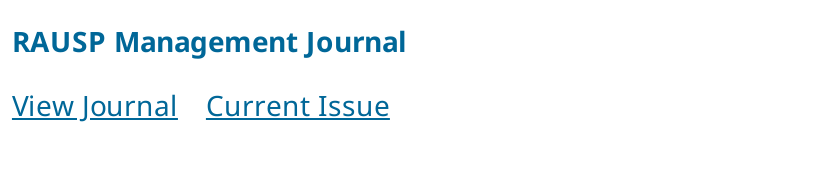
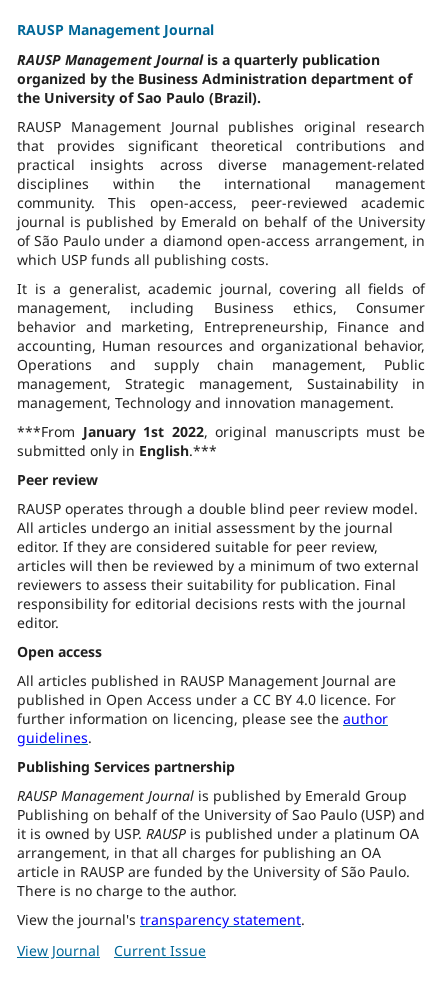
none -> [17,50,425,929] RAUSP Management Journal is a quarterly publication | organized by the Business Administration department of | the University of Sao Paulo (Brazil). | RAUSP Management Journal publishes original research | that provides significant theoretical contributions and | practical insights across diverse management-related | disciplines within the international management | community. This open-access, peer-reviewed academic | journal is published by Emerald on behalf of the University | of São Paulo under a diamond open-access arrangement, in | which USP funds all publishing costs. | It is a generalist, academic journal, covering all fields of | management, including Business ethics, Consumer | behavior and marketing, Entrepreneurship, Finance and | accounting, Human resources and organizational behavior, | Operations and supply chain management, Public | management, Strategic management, Sustainability in | management, Technology and innovation management. | ***From January 1st 2022, original manuscripts must be | submitted only in English.*** | Peer review | RAUSP operates through a double blind peer review model. | All articles undergo an initial assessment by the journal | editor. If they are considered suitable for peer review, | articles will then be reviewed by a minimum of two external | reviewers to assess their suitability for publication. Final | responsibility for editorial decisions rests with the journal | editor. | Open access | All articles published in RAUSP Management Journal are | published in Open Access under a CC BY 4.0 licence. For | further information on licencing, please see the author | guidelines. | Publishing Services partnership | RAUSP Management Journal is published by Emerald Group | Publishing on behalf of the University of Sao Paulo (USP) and | it is owned by USP. RAUSP is published under a platinum OA | arrangement, in that all charges for publishing an OA | article in RAUSP are funded by the University of São Paulo. | There is no charge to the author. | View the journal's transparency statement.

